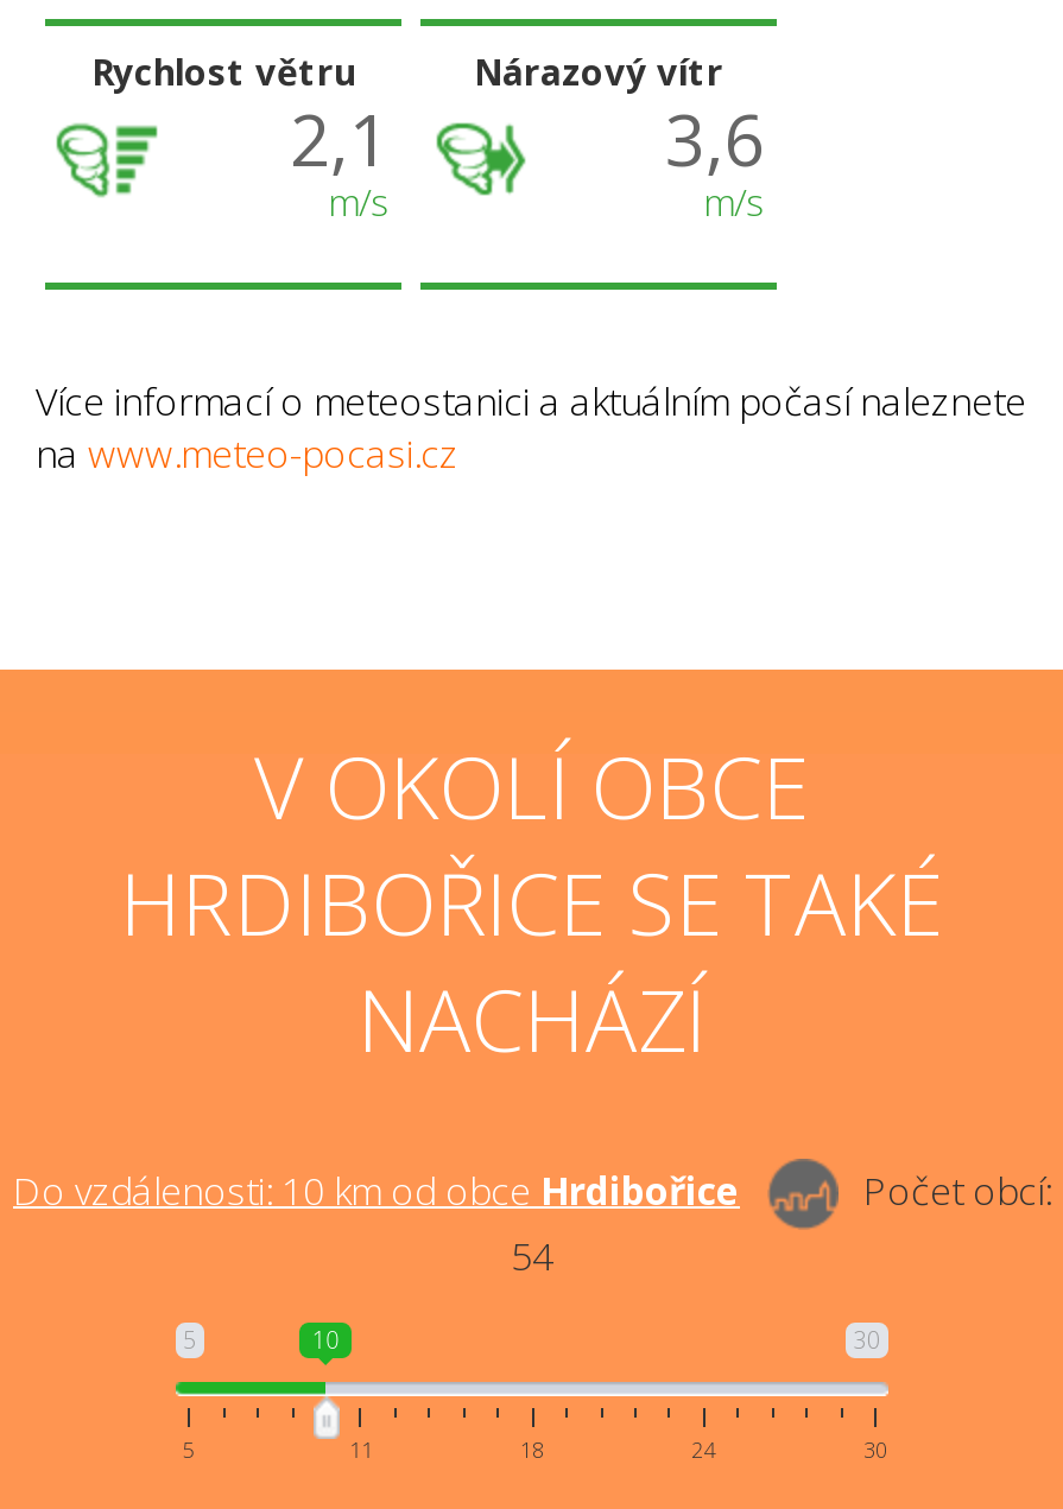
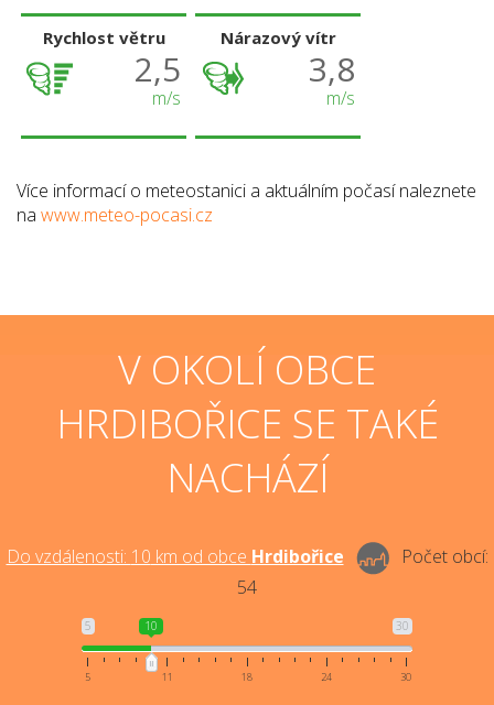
[290,91,390,188] 2,1 -> [135,47,181,92] 2,5
[665,91,765,188] 3,6 -> [309,47,355,92] 3,8

